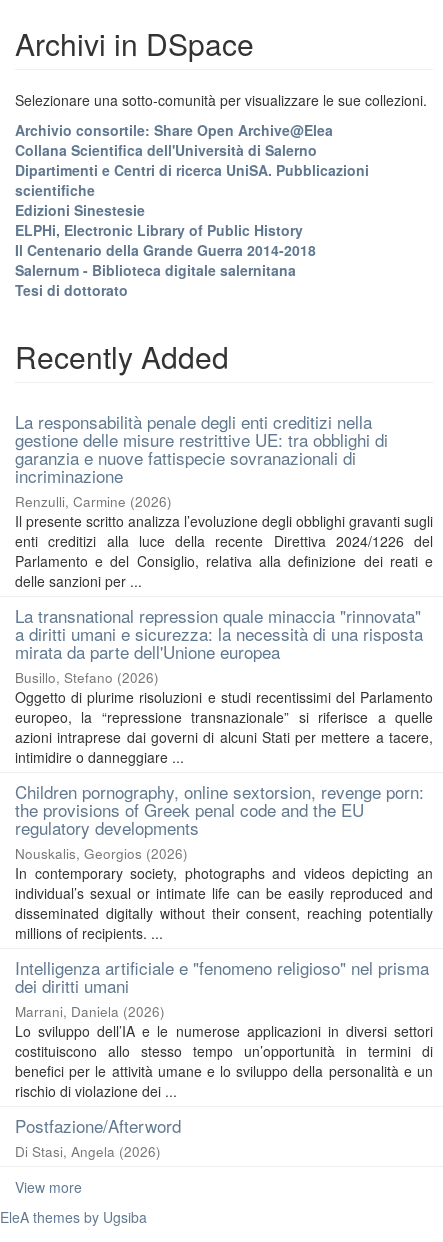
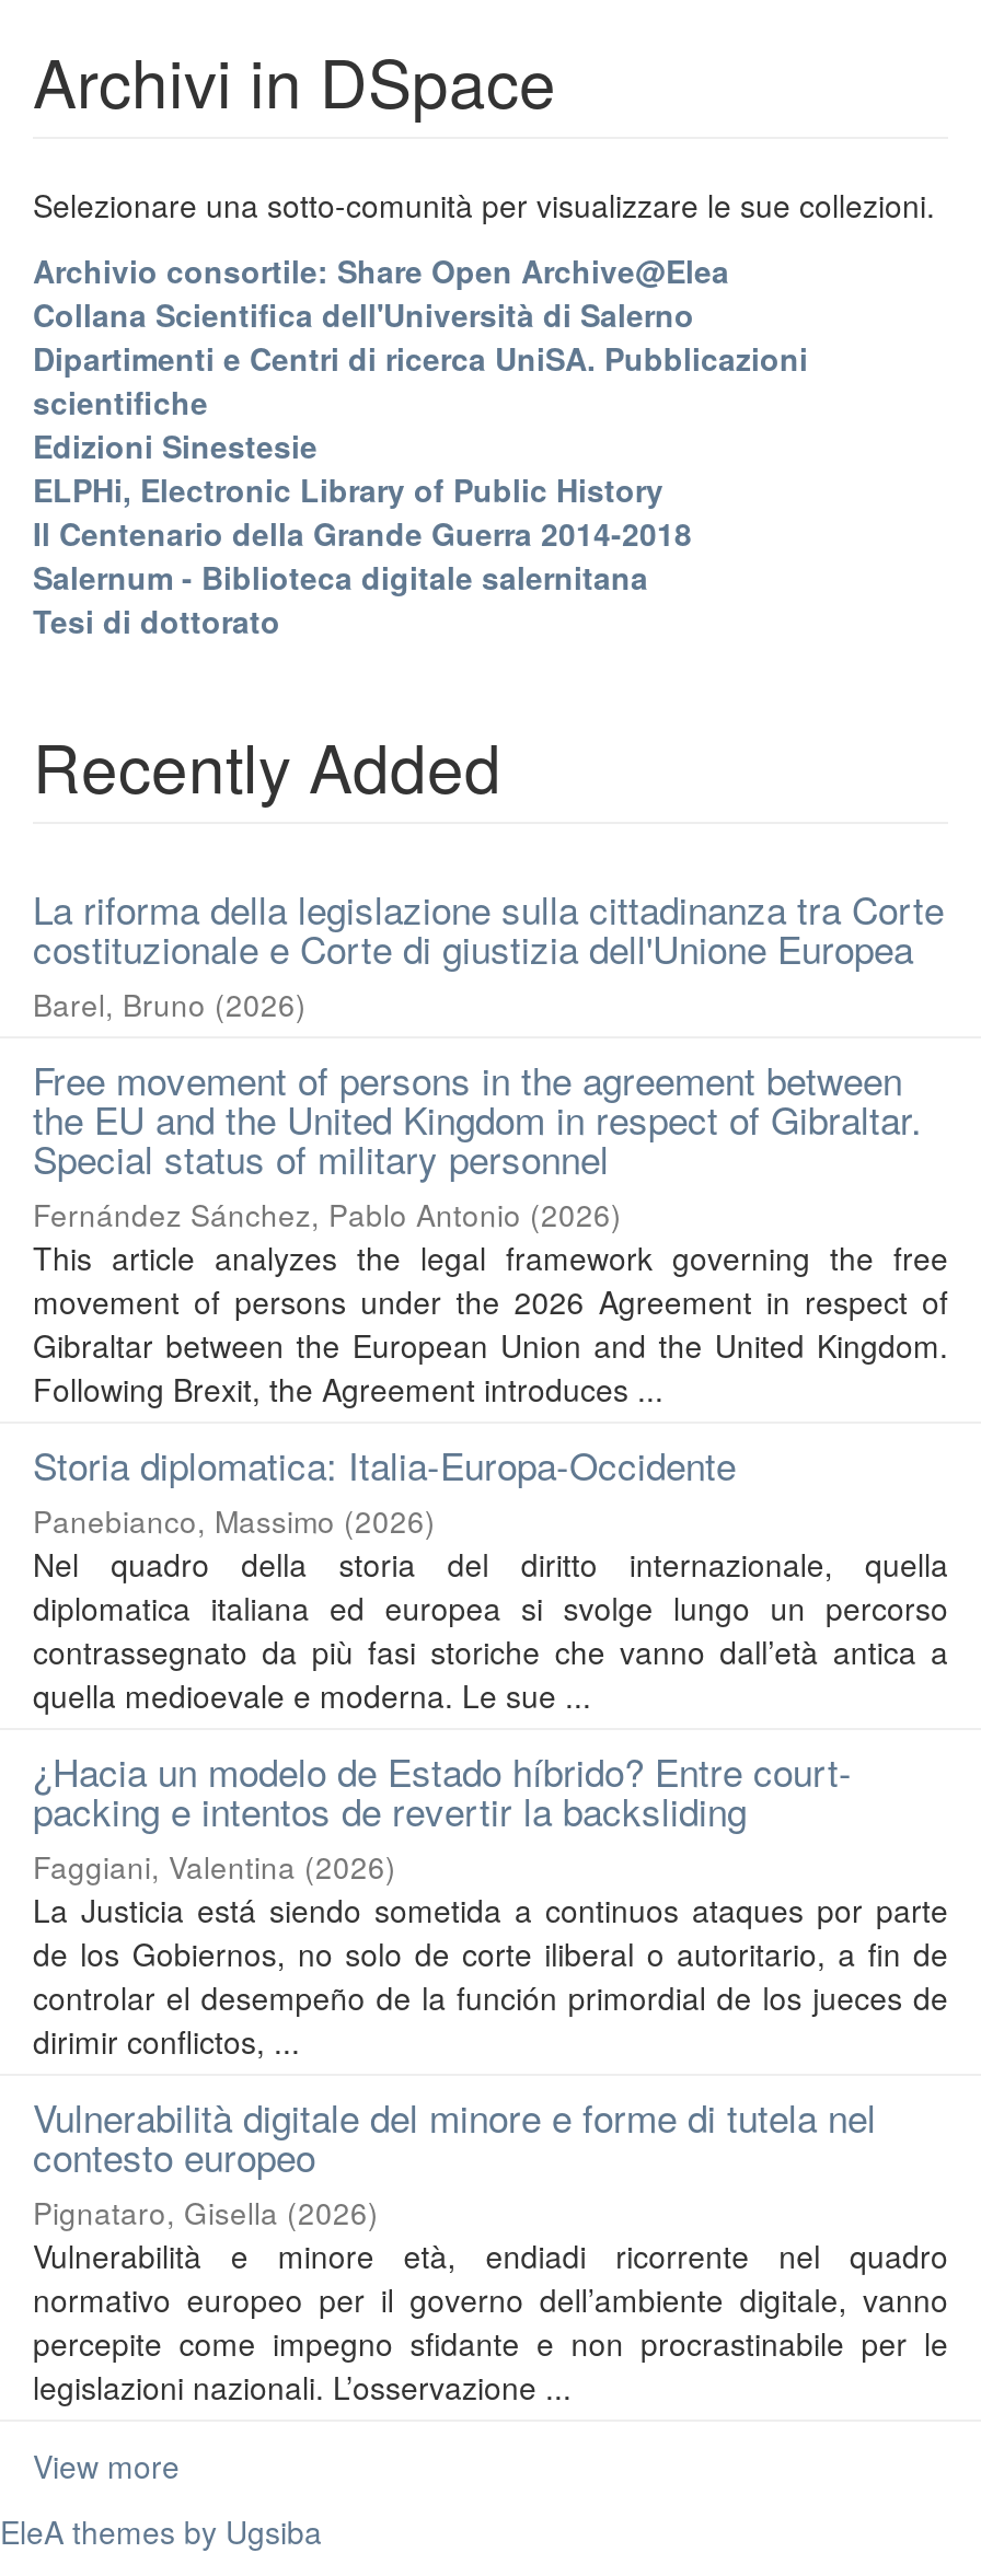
[15,409,433,591] La responsabilità penale degli enti creditizi nella | gestione delle misure restrittive UE: tra obblighi di | garanzia e nuove fattispecie sovranazionali di | incriminazione | Renzulli, Carmine (2026) | Il presente scritto analizza l’evoluzione degli obblighi gravanti sugli | enti creditizi alla luce della recente Direttiva 2024/1226 del | Parlamento e del Consiglio, relativa alla definizione dei reati e | delle sanzioni per ... -> [33,881,944,1025] La riforma della legislazione sulla cittadinanza tra Corte | costituzionale e Corte di giustizia dell'Unione Europea | Barel, Bruno (2026)
[15,603,433,767] La transnational repression quale minaccia "rinnovata" | a diritti umani e sicurezza: la necessità di una risposta | mirata da parte dell'Unione europea | Busillo, Stefano (2026) | Oggetto di plurime risoluzioni e studi recentissimi del Parlamento | europeo, la “repressione transnazionale” si riferisce a quelle | azioni intraprese dai governi di alcuni Stati per mettere a tacere, | intimidire o danneggiare ... -> [33,1052,948,1411] Free movement of persons in the agreement between | the EU and the United Kingdom in respect of Gibraltar. | Special status of military personnel | Fernández Sánchez, Pablo Antonio (2026) | This article analyzes the legal framework governing the free | movement of persons under the 2026 Agreement in respect of | Gibraltar between the European Union and the United Kingdom. | Following Brexit, the Agreement introduces ...
[15,779,433,943] Children pornography, online sextorsion, revenge porn: | the provisions of Greek penal code and the EU | regulatory developments | Nouskalis, Georgios (2026) | In contemporary society, photographs and videos depicting an | individual’s sexual or intimate life can be easily reproduced and | disseminated digitally without their consent, reaching potentially | millions of recipients. ... -> [33,1437,948,1717] Storia diplomatica: Italia-Europa-Occidente | Panebianco, Massimo (2026) | Nel quadro della storia del diritto internazionale, quella | diplomatica italiana ed europea si svolge lungo un percorso | contrassegnato da più fasi storiche che vanno dall’età antica a | quella medioevale e moderna. Le sue ...
[15,955,433,1101] Intelligenza artificiale e "fenomeno religioso" nel prisma | dei diritti umani | Marrani, Daniela (2026) | Lo sviluppo dell’IA e le numerose applicazioni in diversi settori | costituiscono allo stesso tempo un’opportunità in termini di | benefici per le attività umane e lo sviluppo della personalità e un | rischio di violazione dei ... -> [33,1743,948,2063] ¿Hacia un modelo de Estado híbrido? Entre court- | packing e intentos de revertir la backsliding | Faggiani, Valentina (2026) | La Justicia está siendo sometida a continuos ataques por parte | de los Gobiernos, no solo de corte iliberal o autoritario, a fin de | controlar el desempeño de la función primordial de los jueces de | dirimir conflictos, ...
[15,1113,181,1161] Postfazione/Afterword | Di Stasi, Angela (2026) -> [33,2089,948,2409] Vulnerabilità digitale del minore e forme di tutela nel | contesto europeo | Pignataro, Gisella (2026) | Vulnerabilità e minore età, endiadi ricorrente nel quadro | normativo europeo per il governo dell’ambiente digitale, vanno | percepite come impegno sfidante e non procrastinabile per le | legislazioni nazionali. L’osservazione ...

